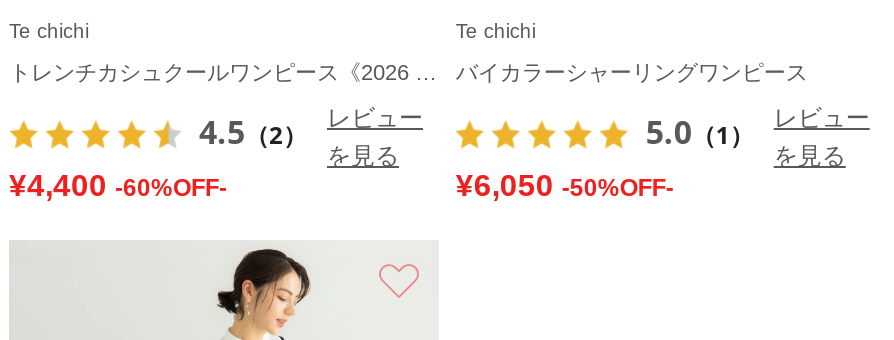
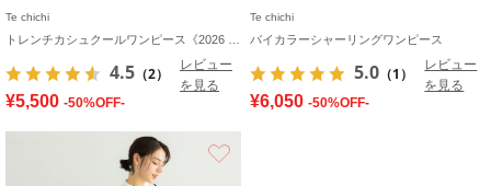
[9,168,227,202] ¥4,400 -60%OFF- -> [5,92,125,110] ¥5,500 -50%OFF-

